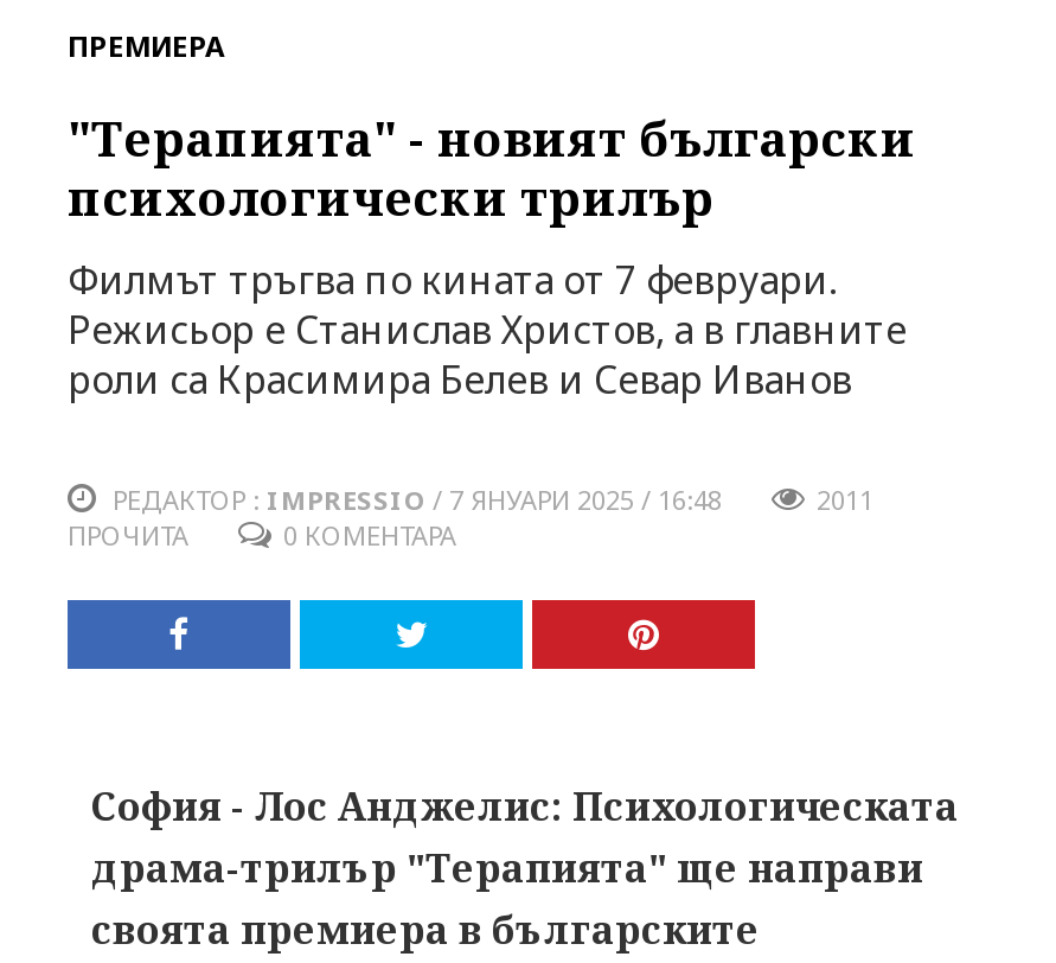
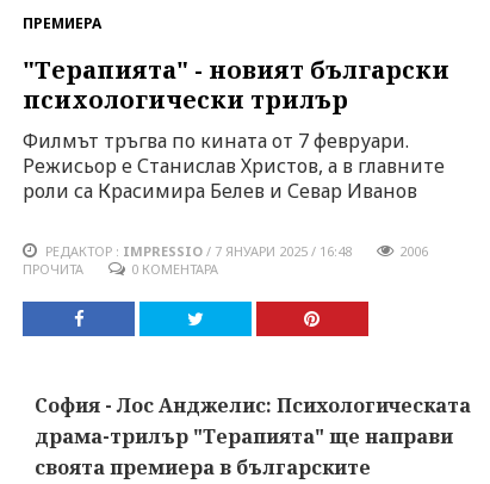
[105,481,873,517] РЕДАКТОР : IMPRESSIO / 7 ЯНУАРИ 2025 / 16:48 2011 -> [42,242,428,260] РЕДАКТОР : IMPRESSIO / 7 ЯНУАРИ 2025 / 16:48 2006

